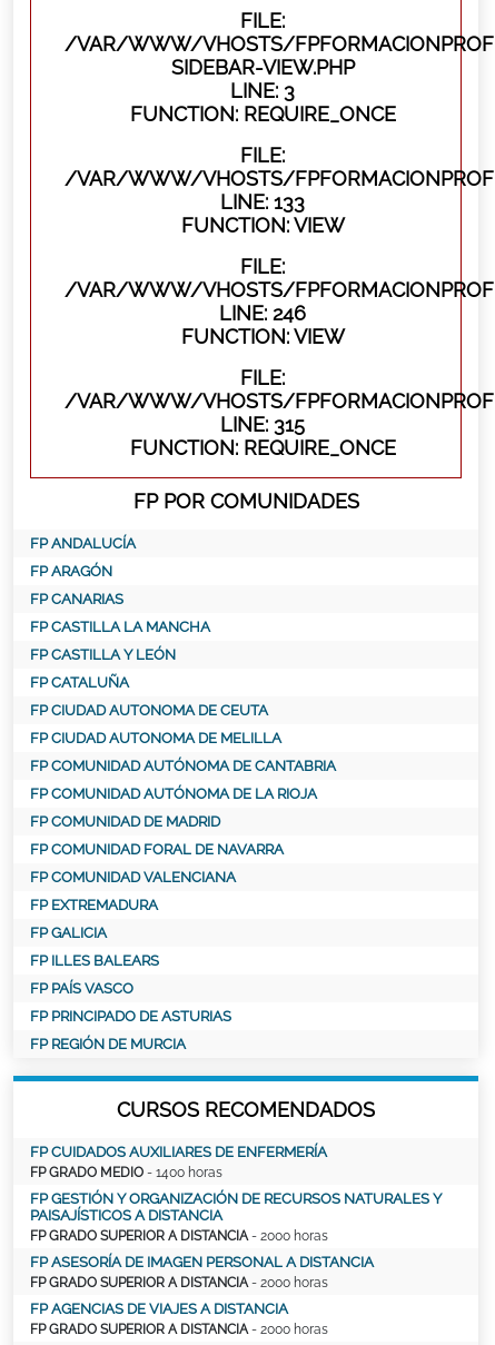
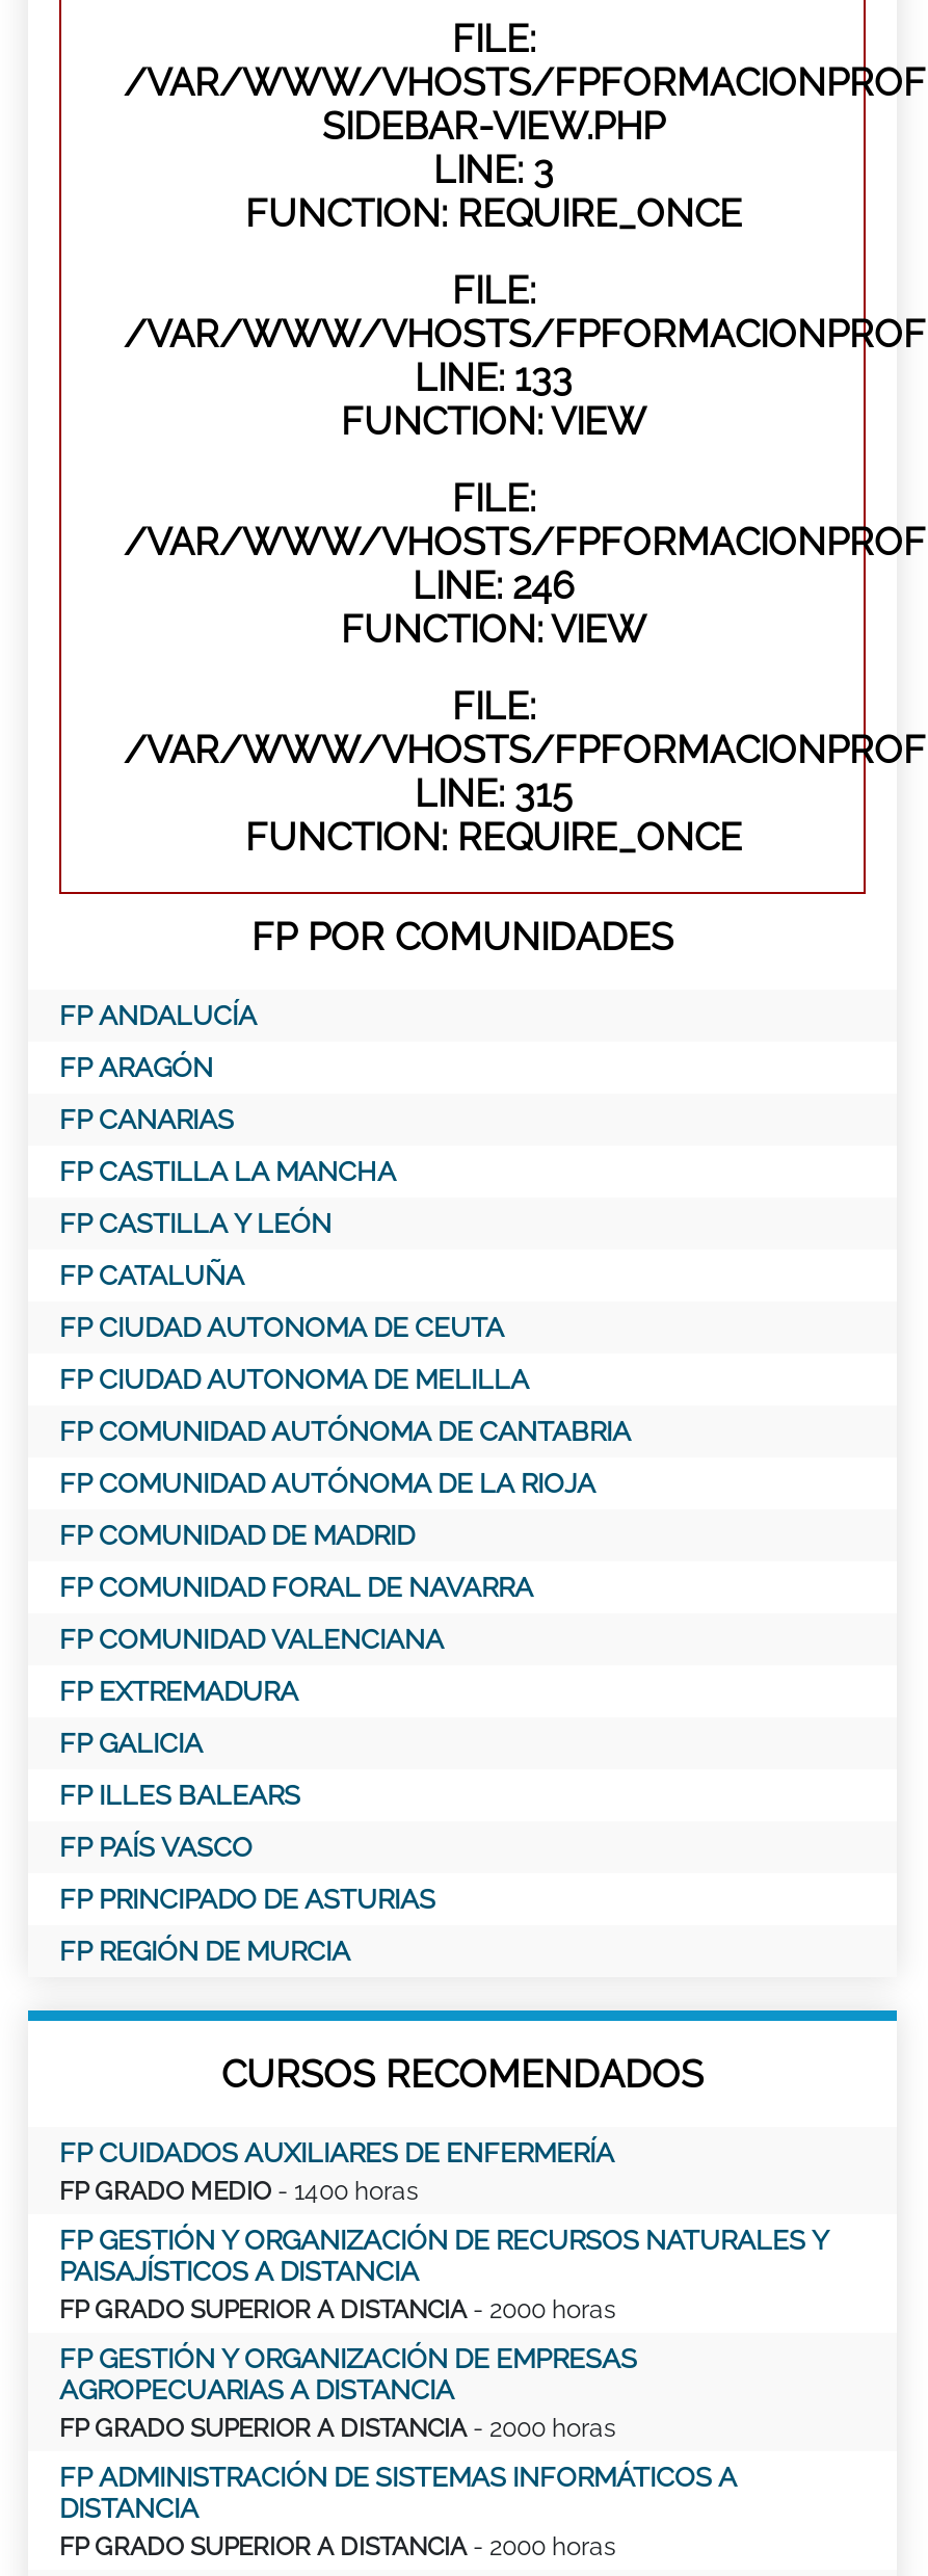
[30,1254,374,1271] FP ASESORÍA DE IMAGEN PERSONAL A DISTANCIA -> [59,2344,637,2406] FP GESTIÓN Y ORGANIZACIÓN DE EMPRESAS | AGROPECUARIAS A DISTANCIA
[30,1301,288,1318] FP AGENCIAS DE VIAJES A DISTANCIA -> [59,2462,737,2525] FP ADMINISTRACIÓN DE SISTEMAS INFORMÁTICOS A | DISTANCIA

